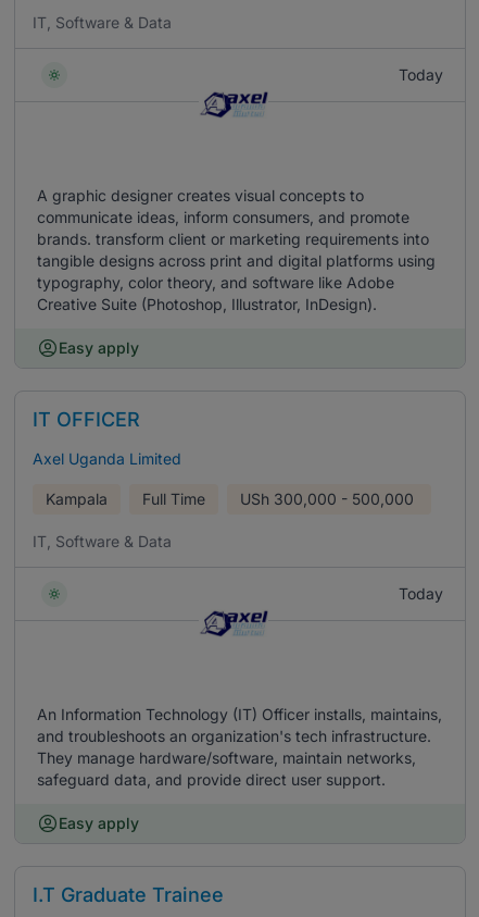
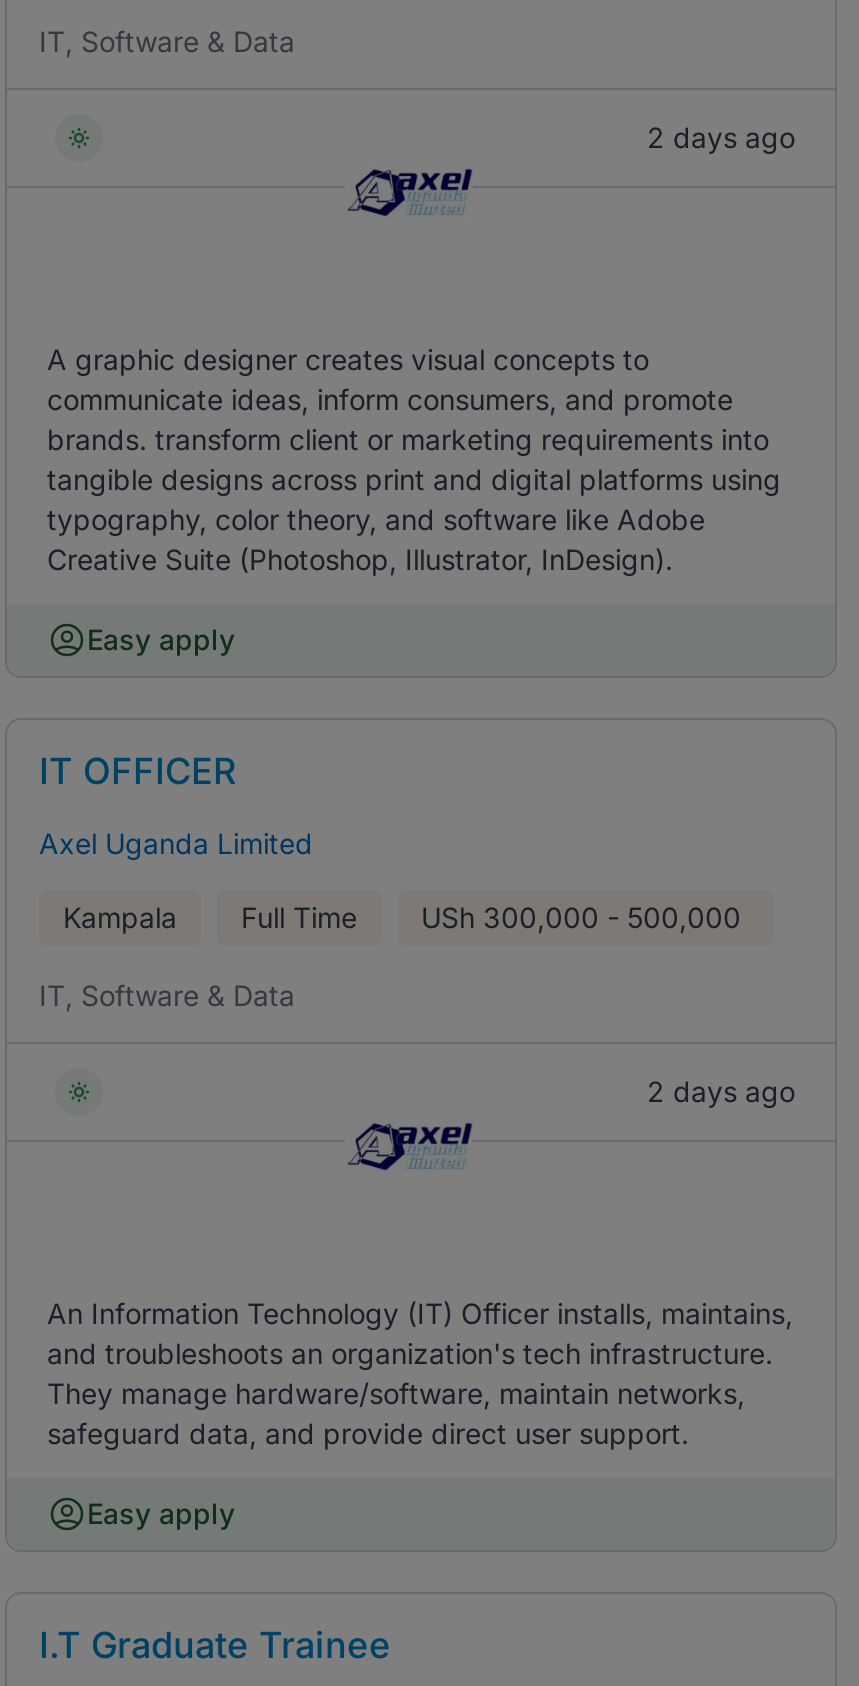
[399,65,443,84] Today -> [647,120,795,154] 2 days ago
[399,584,443,603] Today -> [647,1074,795,1108] 2 days ago

